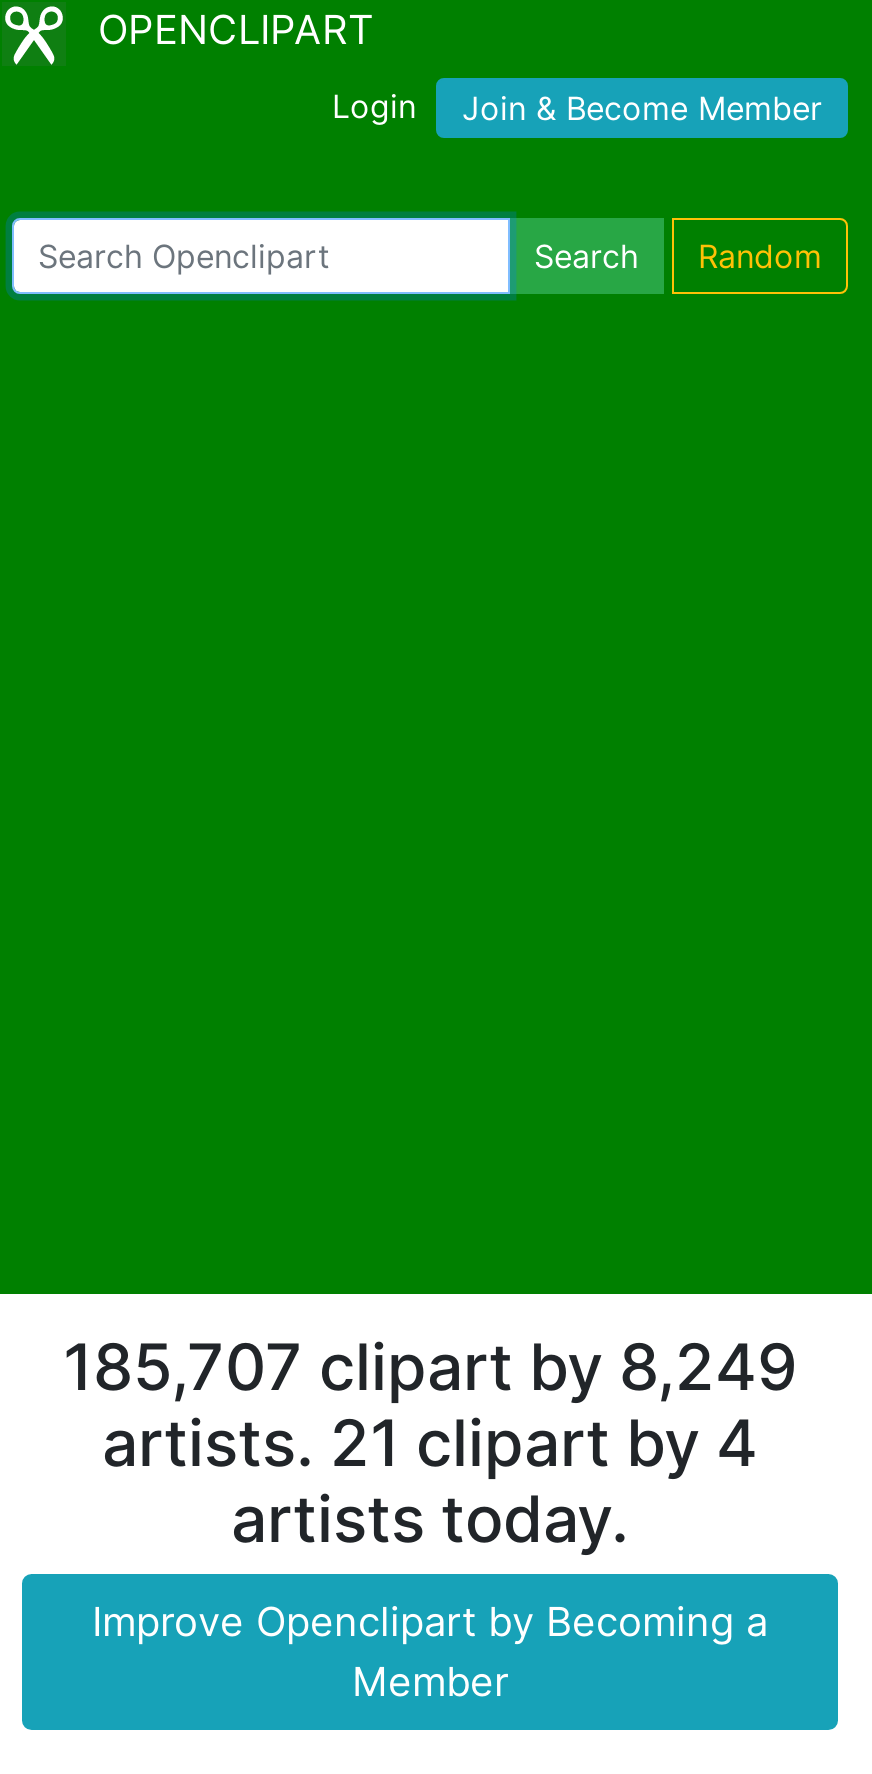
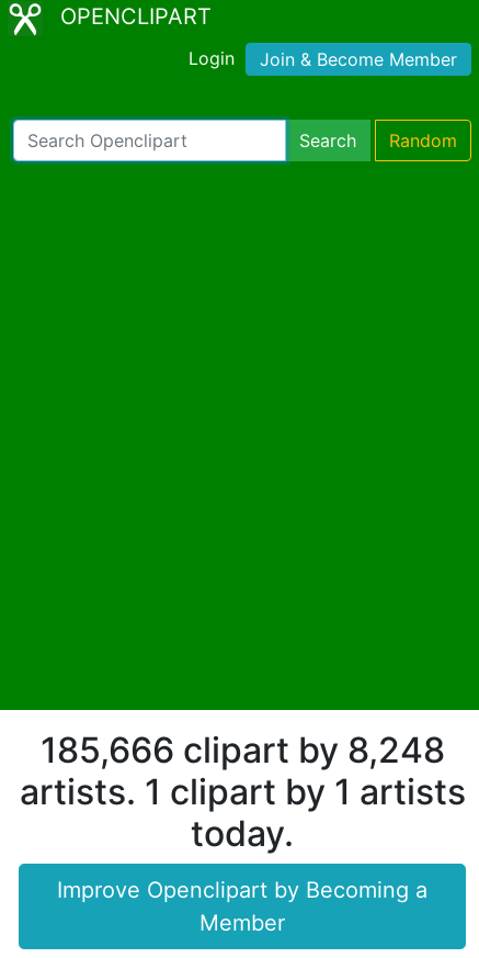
[63,1327,797,1557] 185,707 clipart by 8,249 | artists. 21 clipart by 4 | artists today. -> [19,728,465,854] 185,666 clipart by 8,248 | artists. 1 clipart by 1 artists | today.

